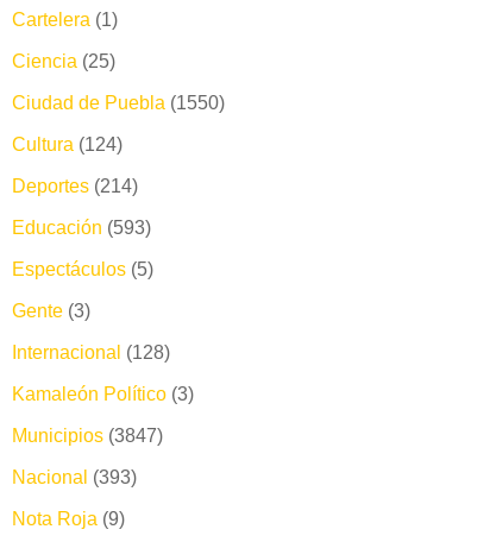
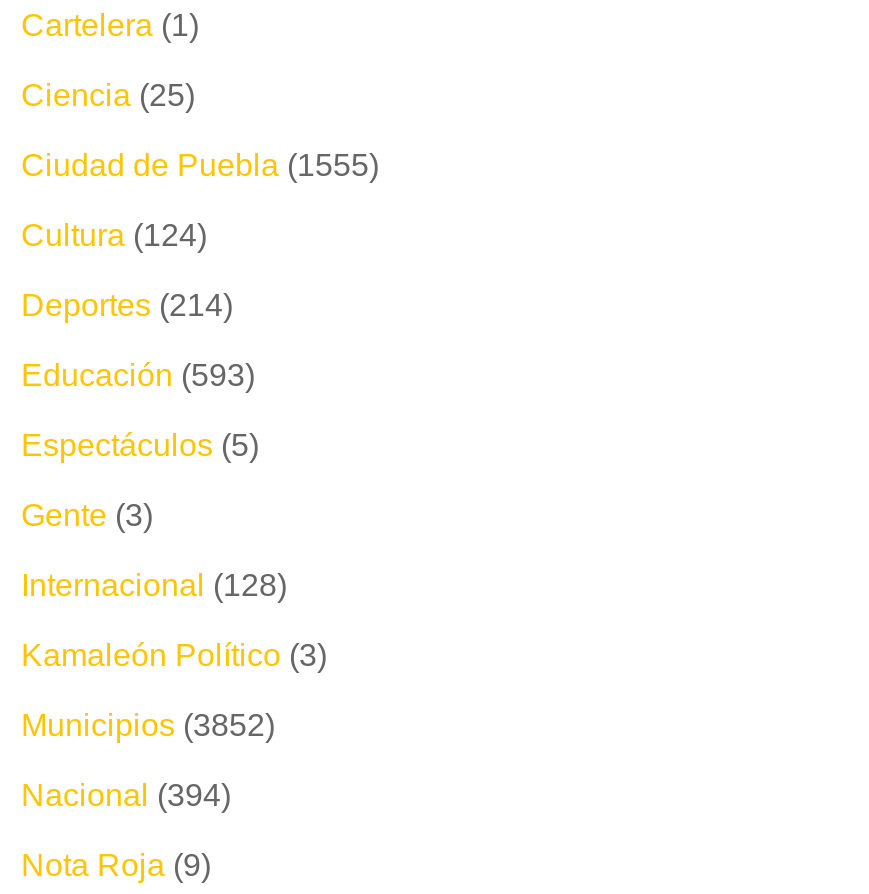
[12,93,225,113] Ciudad de Puebla (1550) -> [21,149,379,183] Ciudad de Puebla (1555)
[12,426,163,446] Municipios (3847) -> [21,709,275,743] Municipios (3852)
[12,467,137,487] Nacional (393) -> [21,779,231,813] Nacional (394)

